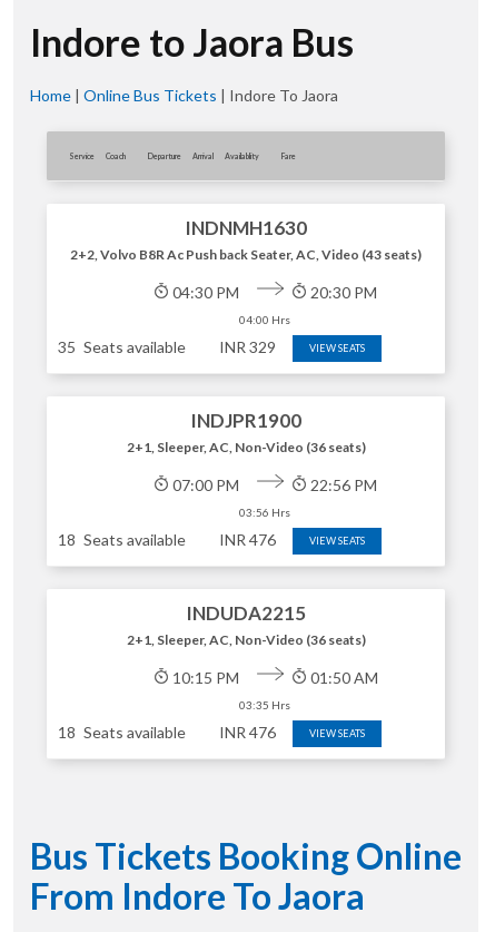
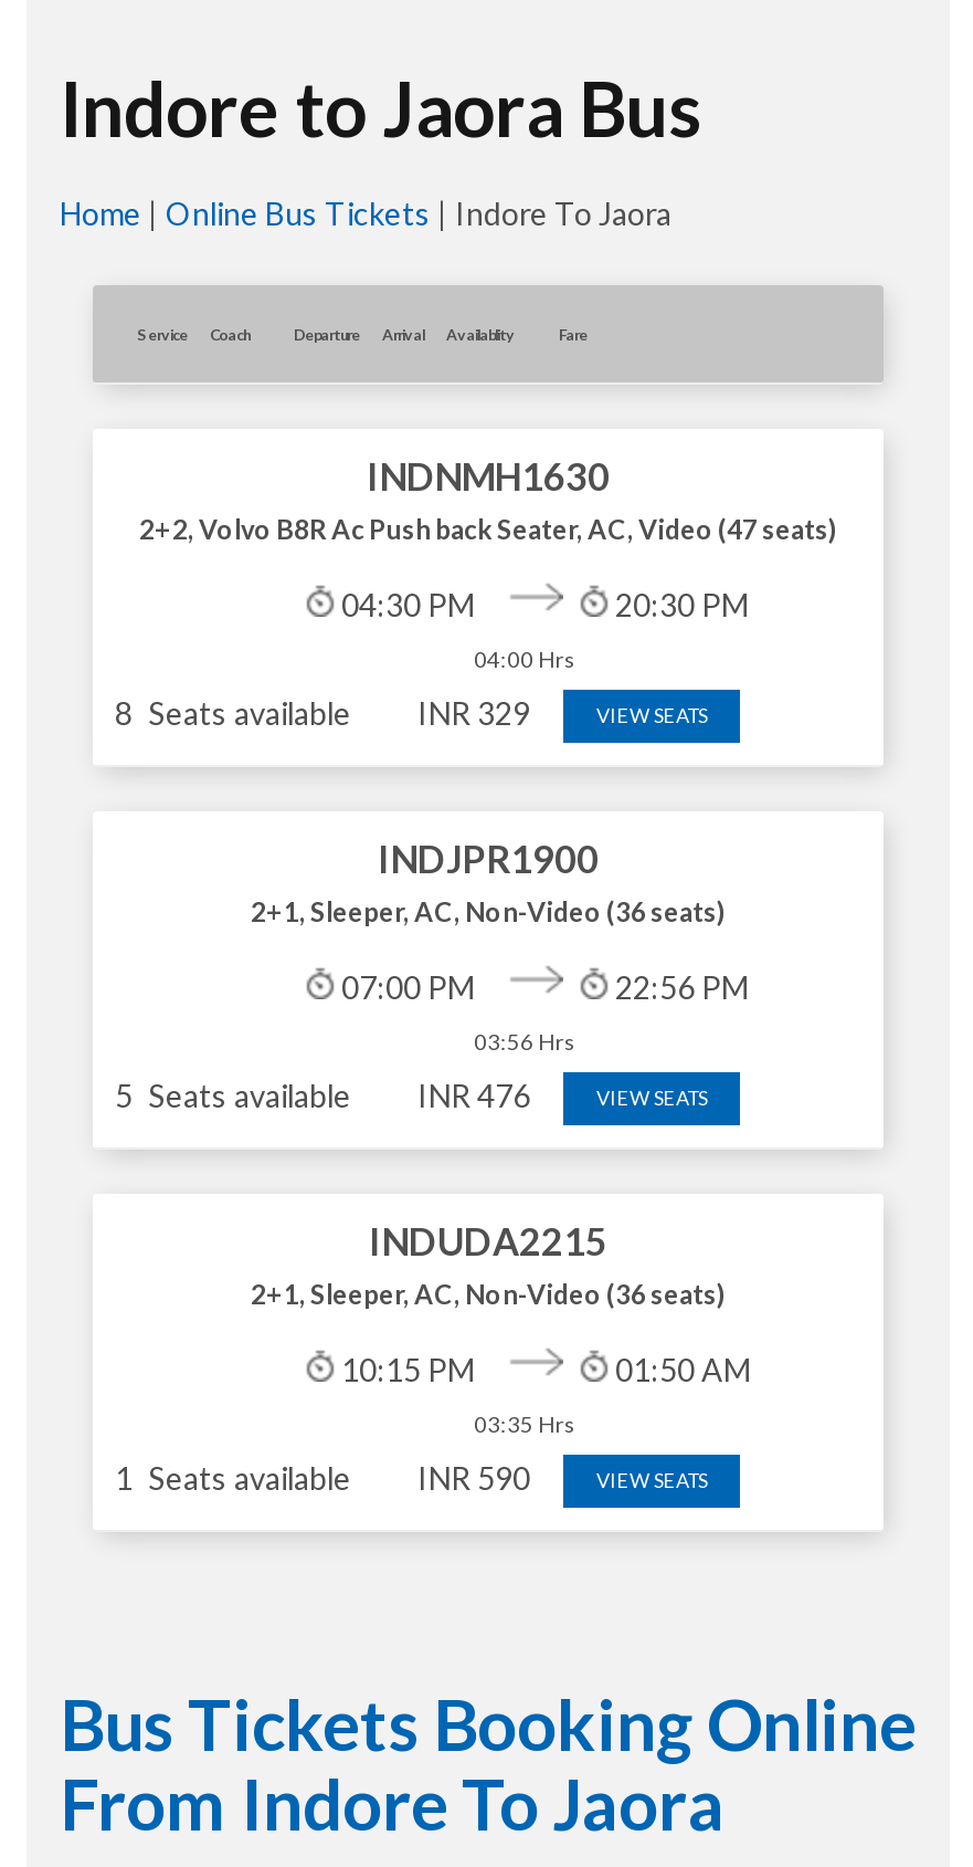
[70,246,422,263] 2+2, Volvo B8R Ac Push back Seater, AC, Video (43 seats) -> [139,513,837,546] 2+2, Volvo B8R Ac Push back Seater, AC, Video (47 seats)
[58,337,186,356] 35 Seats available -> [115,694,351,732] 8 Seats available
[58,530,186,549] 18 Seats available -> [115,1077,351,1114] 5 Seats available
[58,723,186,742] 18 Seats available -> [115,1459,351,1497] 1 Seats available
[219,723,276,742] INR 476 -> [417,1459,530,1497] INR 590

